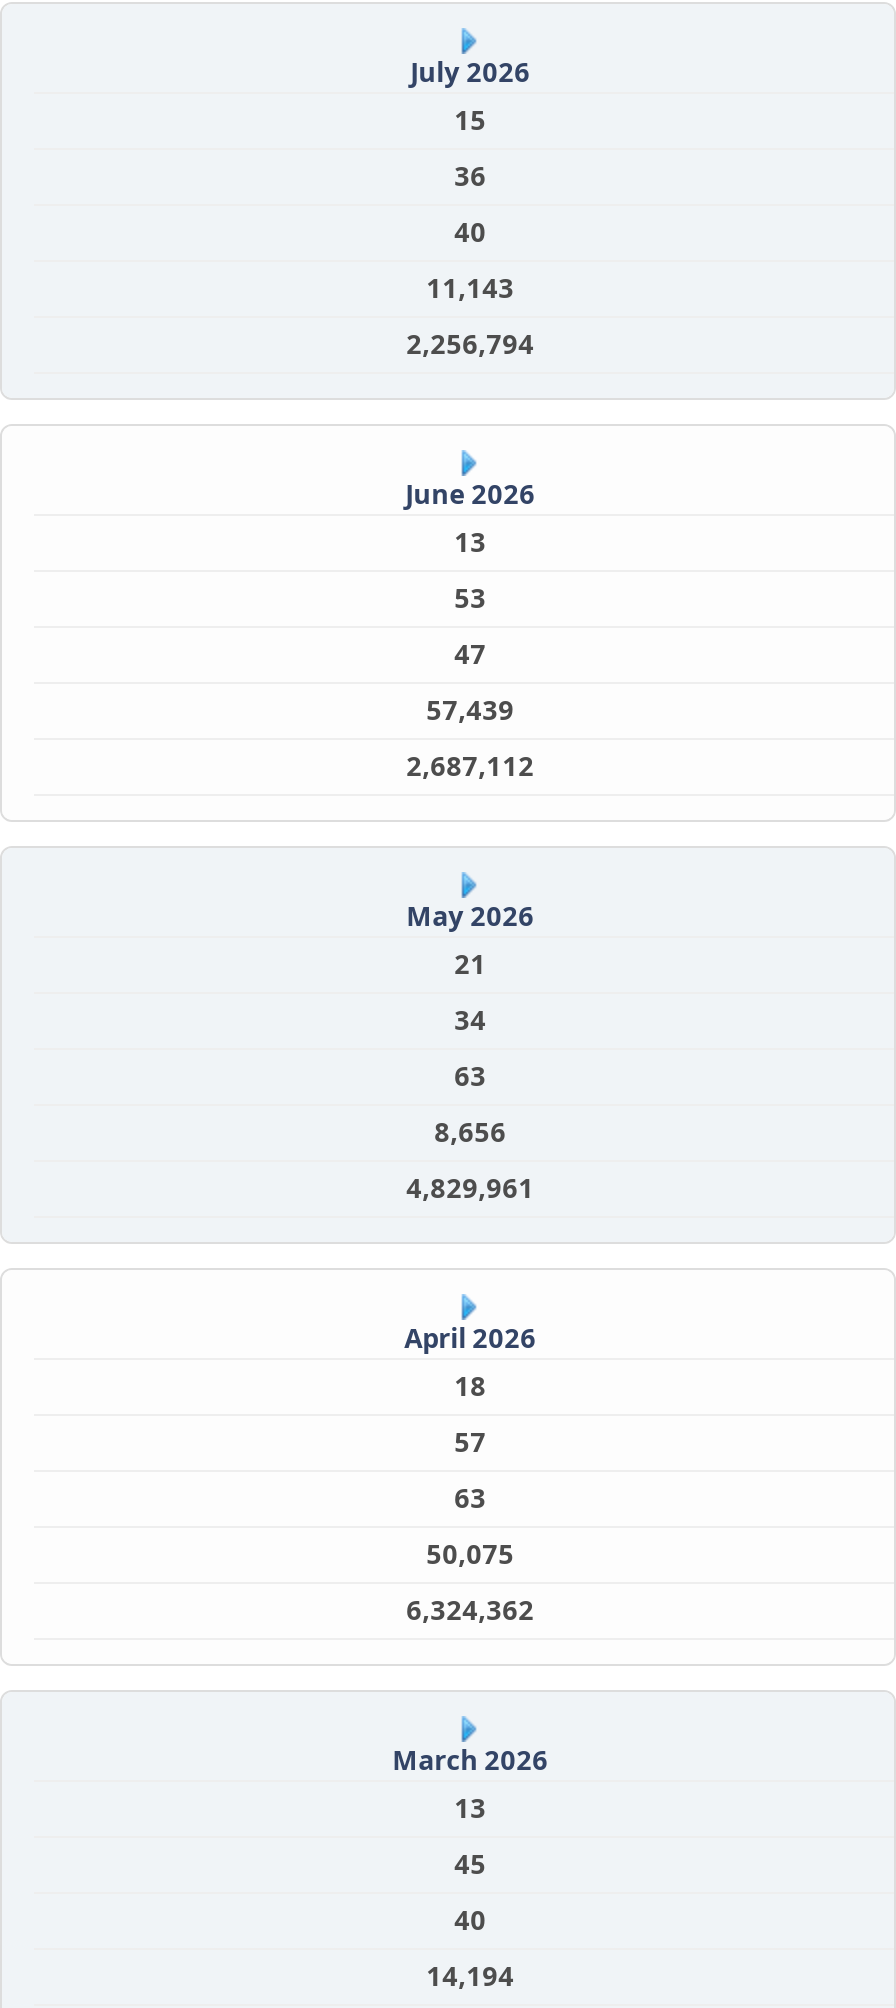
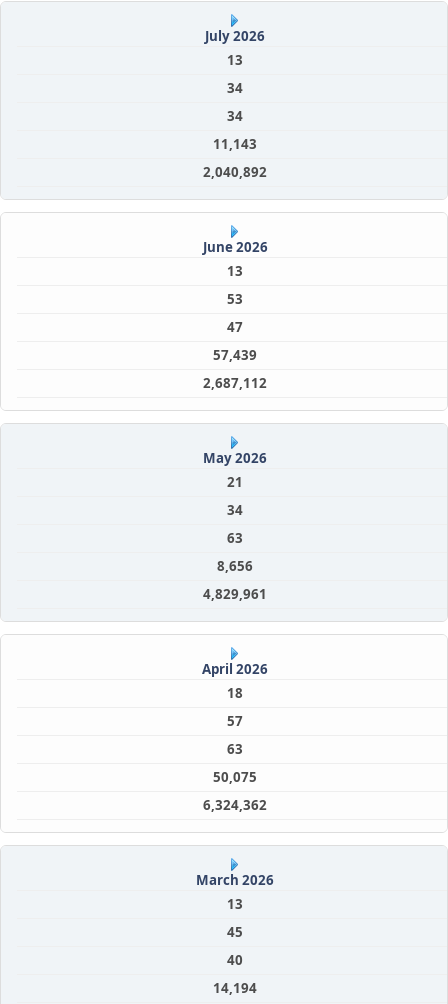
[454,101,486,137] 15 -> [227,51,243,69] 13
[454,157,486,193] 36 -> [227,79,243,97] 34
[454,213,486,249] 40 -> [227,107,243,125] 34
[406,325,534,361] 2,256,794 -> [203,163,267,181] 2,040,892

